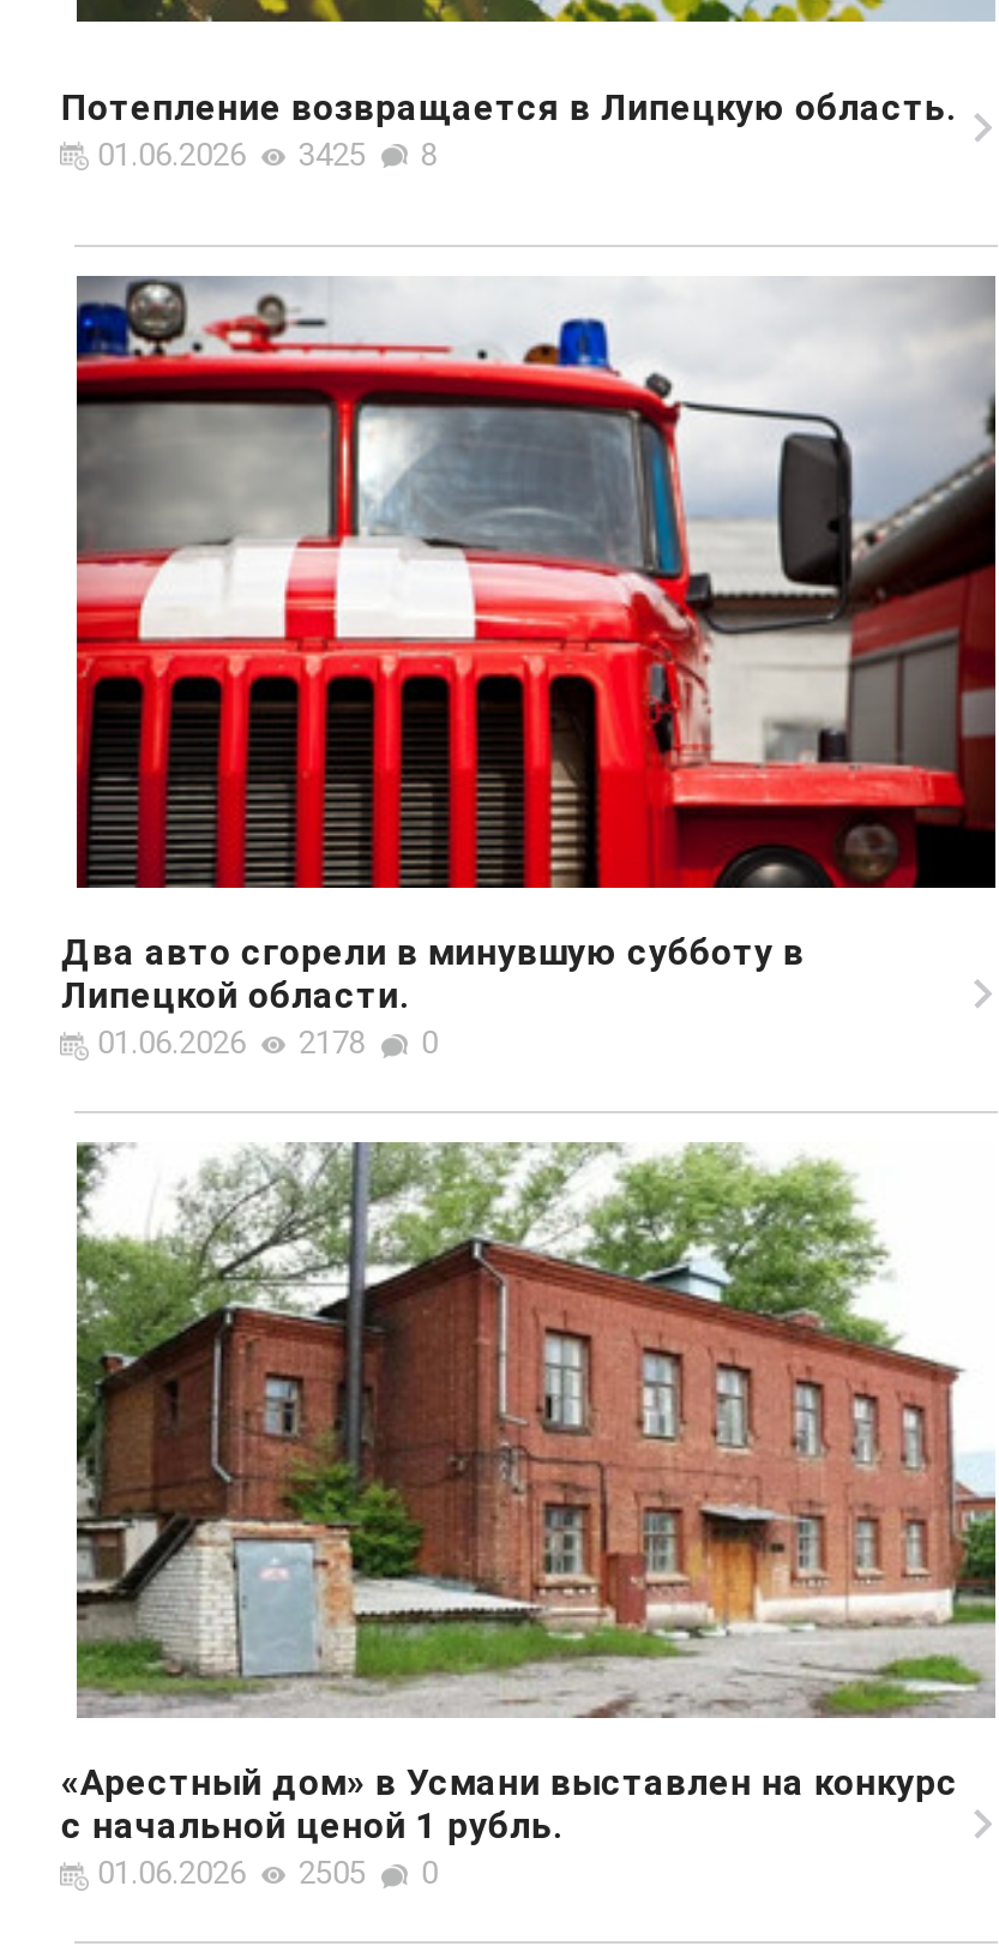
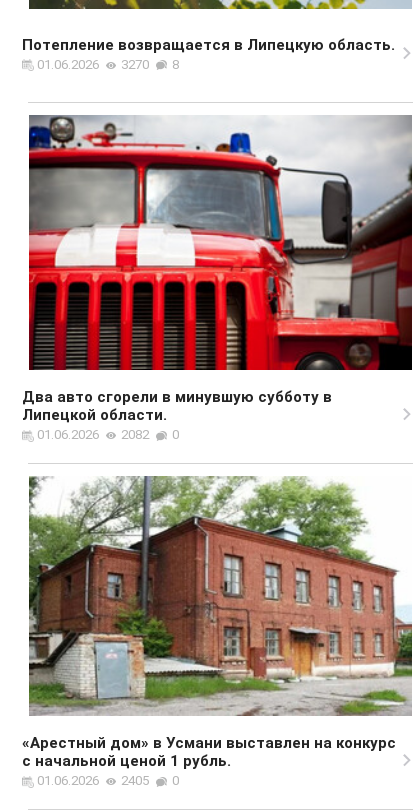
[97,137,437,173] 01.06.2026 3425 8 -> [37,57,179,72] 01.06.2026 3270 8
[97,1025,437,1061] 01.06.2026 2178 0 -> [37,427,179,442] 01.06.2026 2082 0
[97,1856,437,1892] 01.06.2026 2505 0 -> [37,773,179,788] 01.06.2026 2405 0

